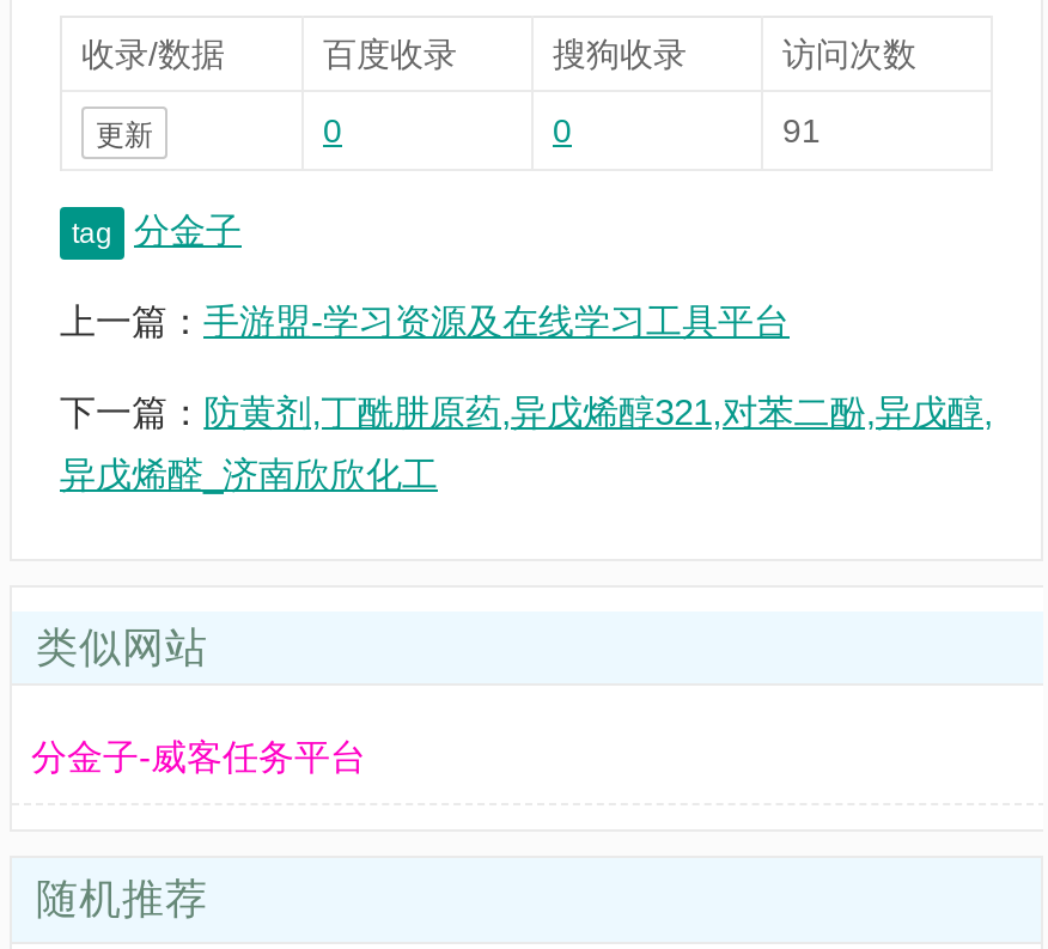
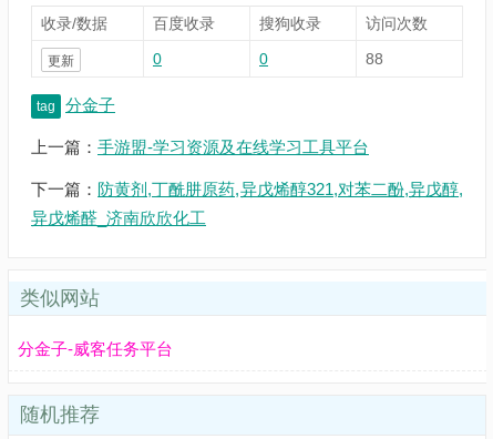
[782,112,821,150] 91 -> [366,50,383,68] 88

